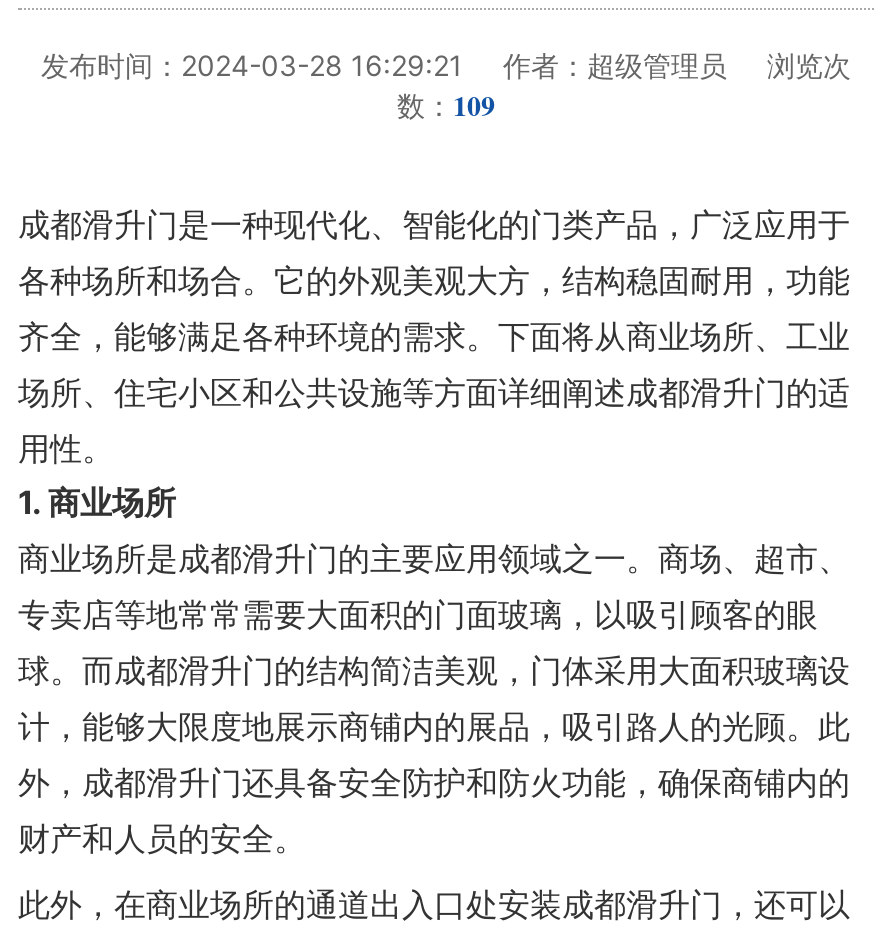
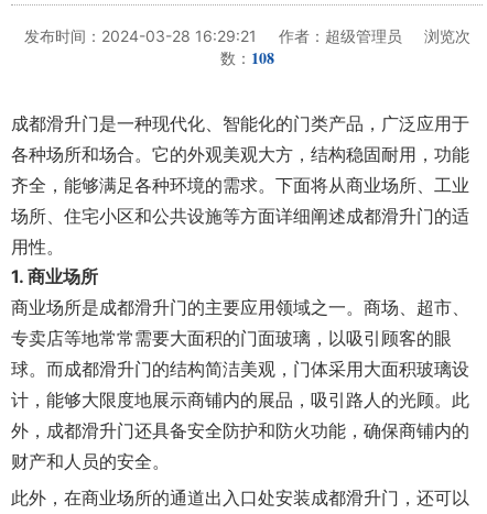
[397,84,495,126] 数：109 -> [220,46,274,69] 数：108

